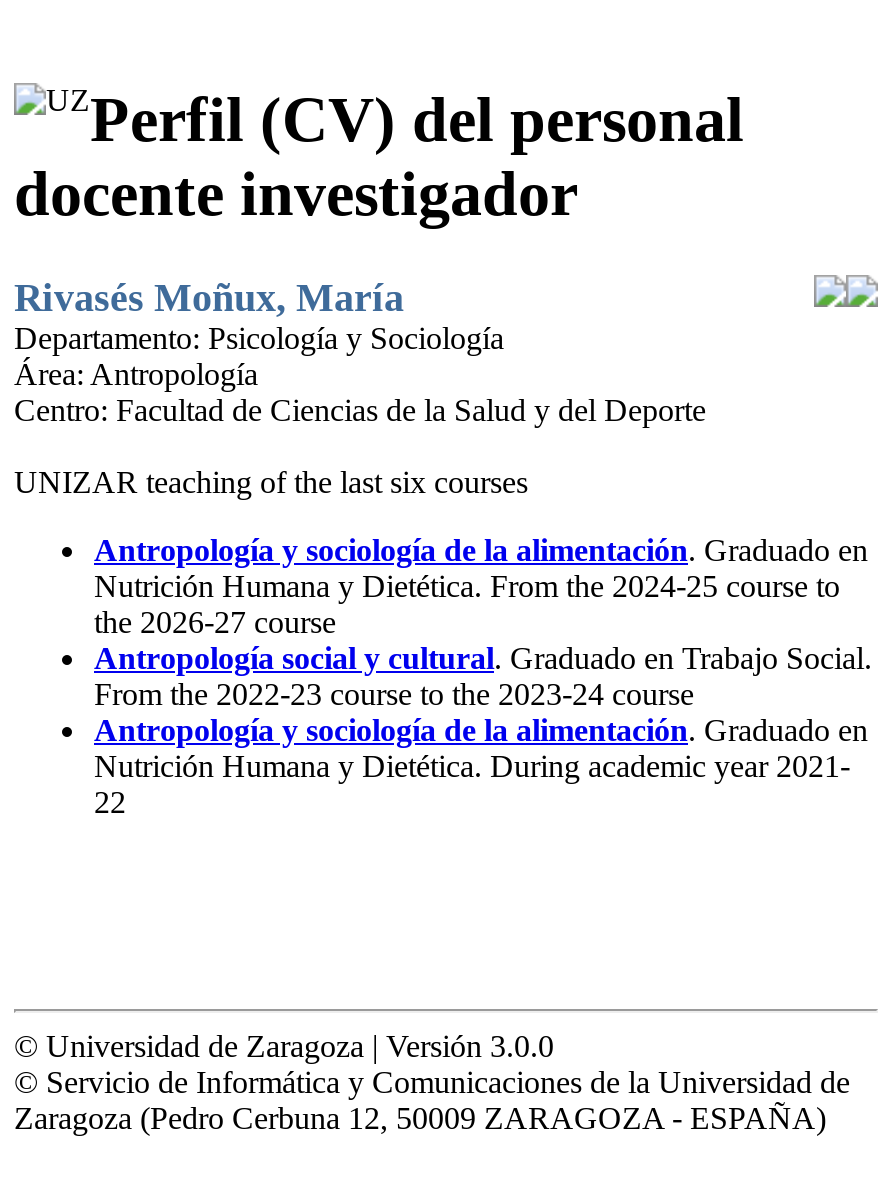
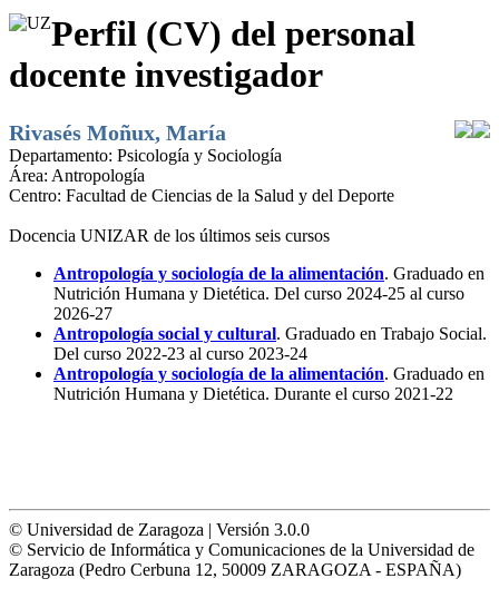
[14,465,528,499] UNIZAR teaching of the last six courses -> [9,226,330,245] Docencia UNIZAR de los últimos seis cursos
[94,569,840,639] Nutrición Humana y Dietética. From the 2024-25 course to | the 2026-27 course -> [53,284,464,323] Nutrición Humana y Dietética. Del curso 2024-25 al curso | 2026-27
[94,677,694,711] From the 2022-23 course to the 2023-24 course -> [53,344,307,363] Del curso 2022-23 al curso 2023-24
[94,749,850,819] Nutrición Humana y Dietética. During academic year 2021- | 22 -> [53,384,453,403] Nutrición Humana y Dietética. Durante el curso 2021-22

